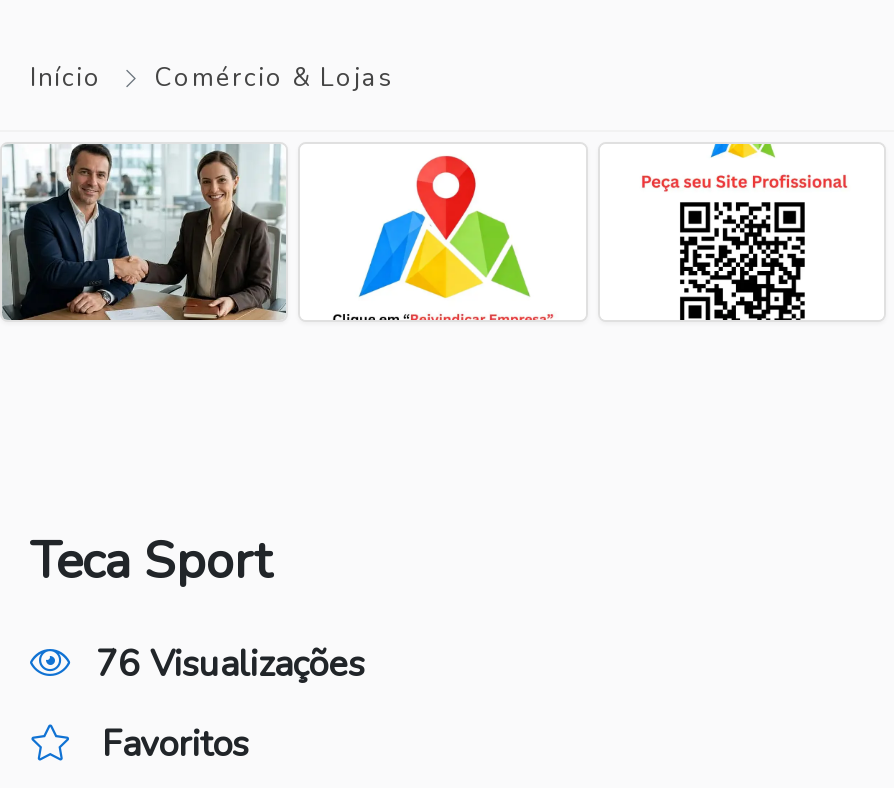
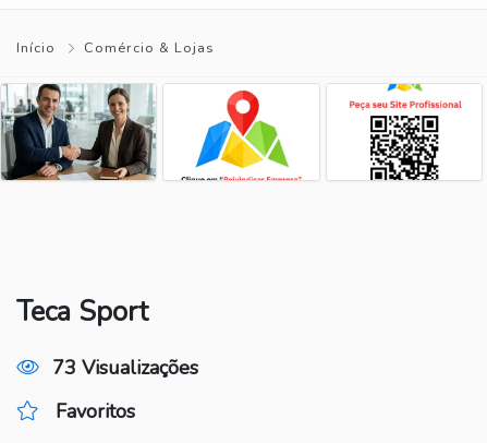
[96,640,364,688] 76 Visualizações -> [52,355,198,381] 73 Visualizações

